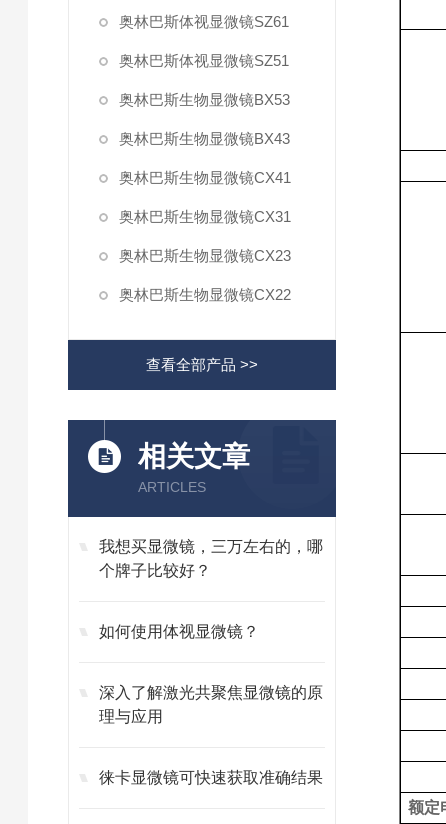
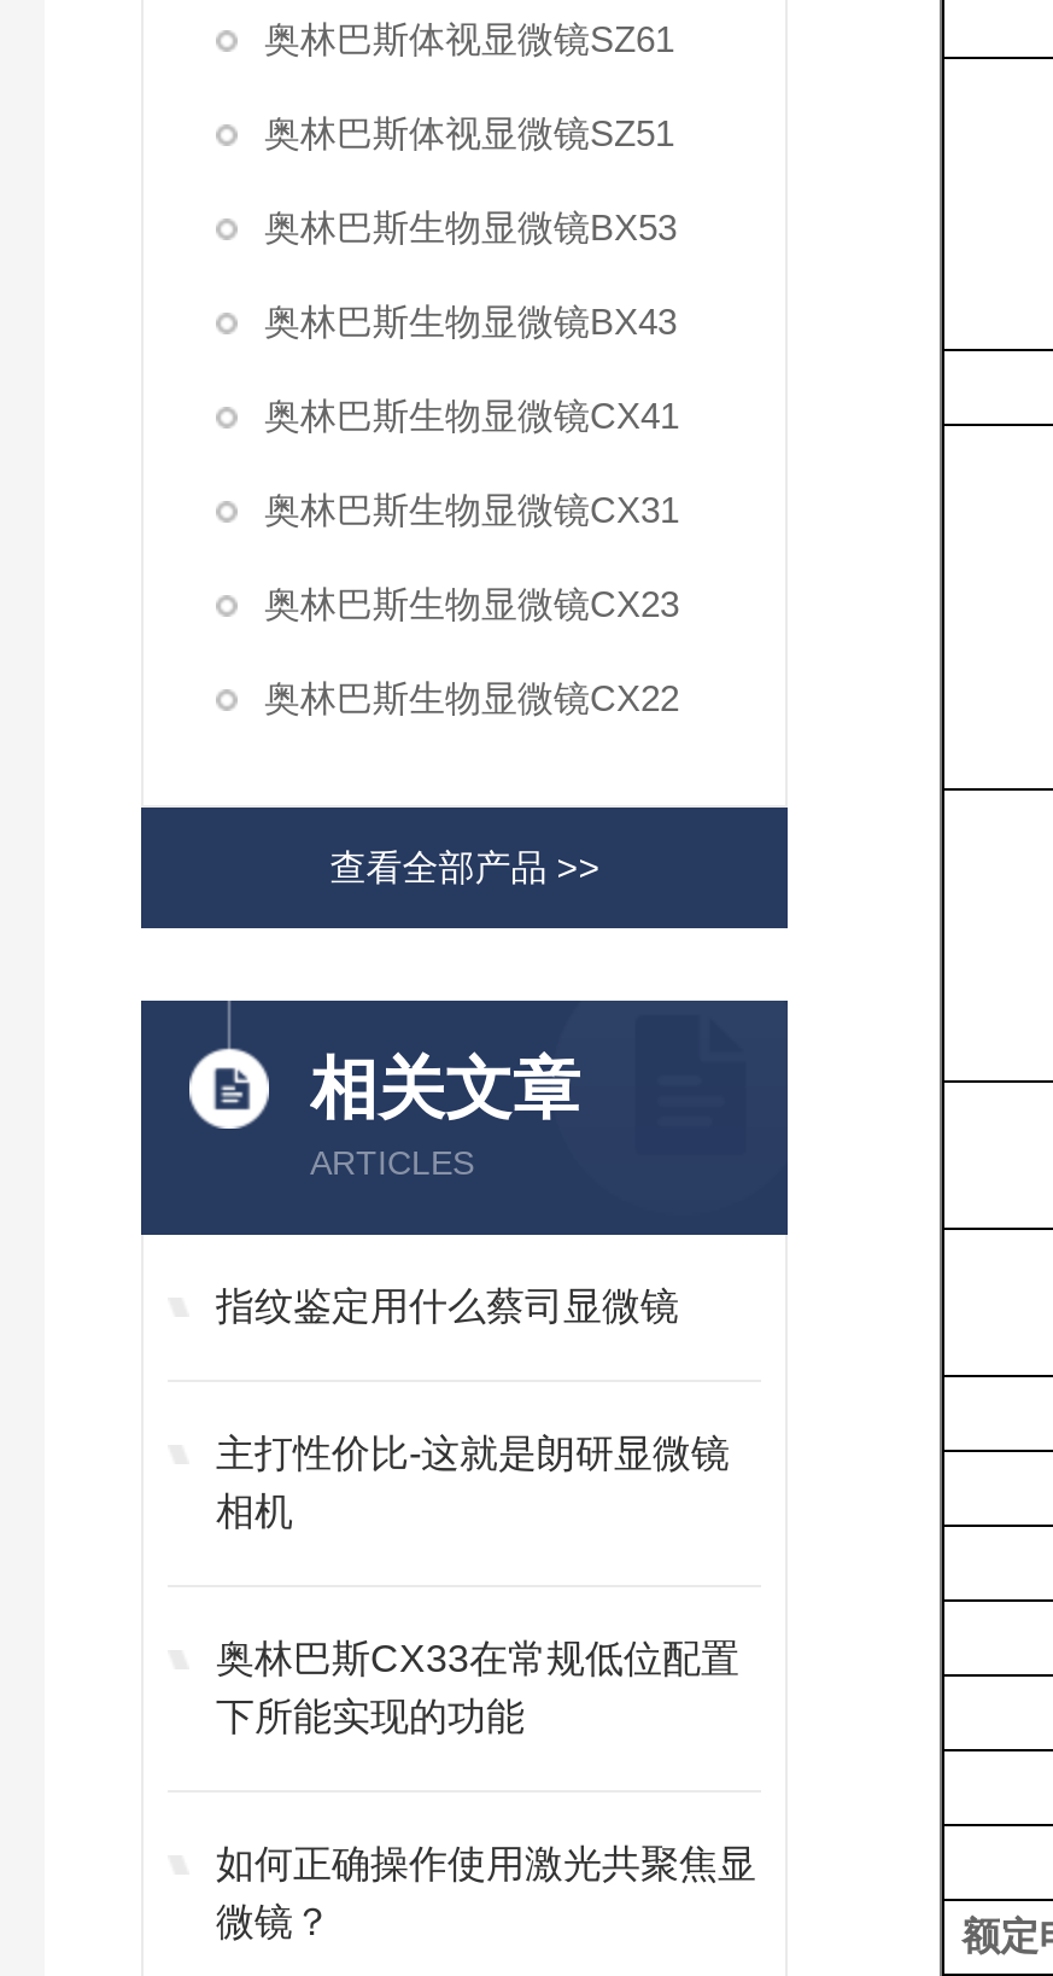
[99,538,323,579] 我想买显微镜，三万左右的，哪 | 个牌子比较好？ -> [216,1286,679,1327] 指纹鉴定用什么蔡司显微镜
[99,623,259,640] 如何使用体视显微镜？ -> [216,1433,730,1532] 主打性价比-这就是朗研显微镜 | 相机
[99,684,323,725] 深入了解激光共聚焦显微镜的原 | 理与应用 -> [216,1638,739,1737] 奥林巴斯CX33在常规低位配置 | 下所能实现的功能
[99,769,323,786] 徕卡显微镜可快速获取准确结果 -> [216,1843,756,1942] 如何正确操作使用激光共聚焦显 | 微镜？

